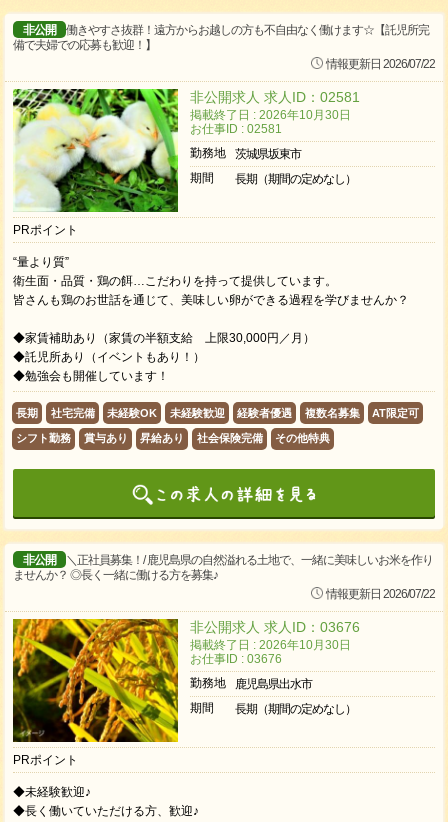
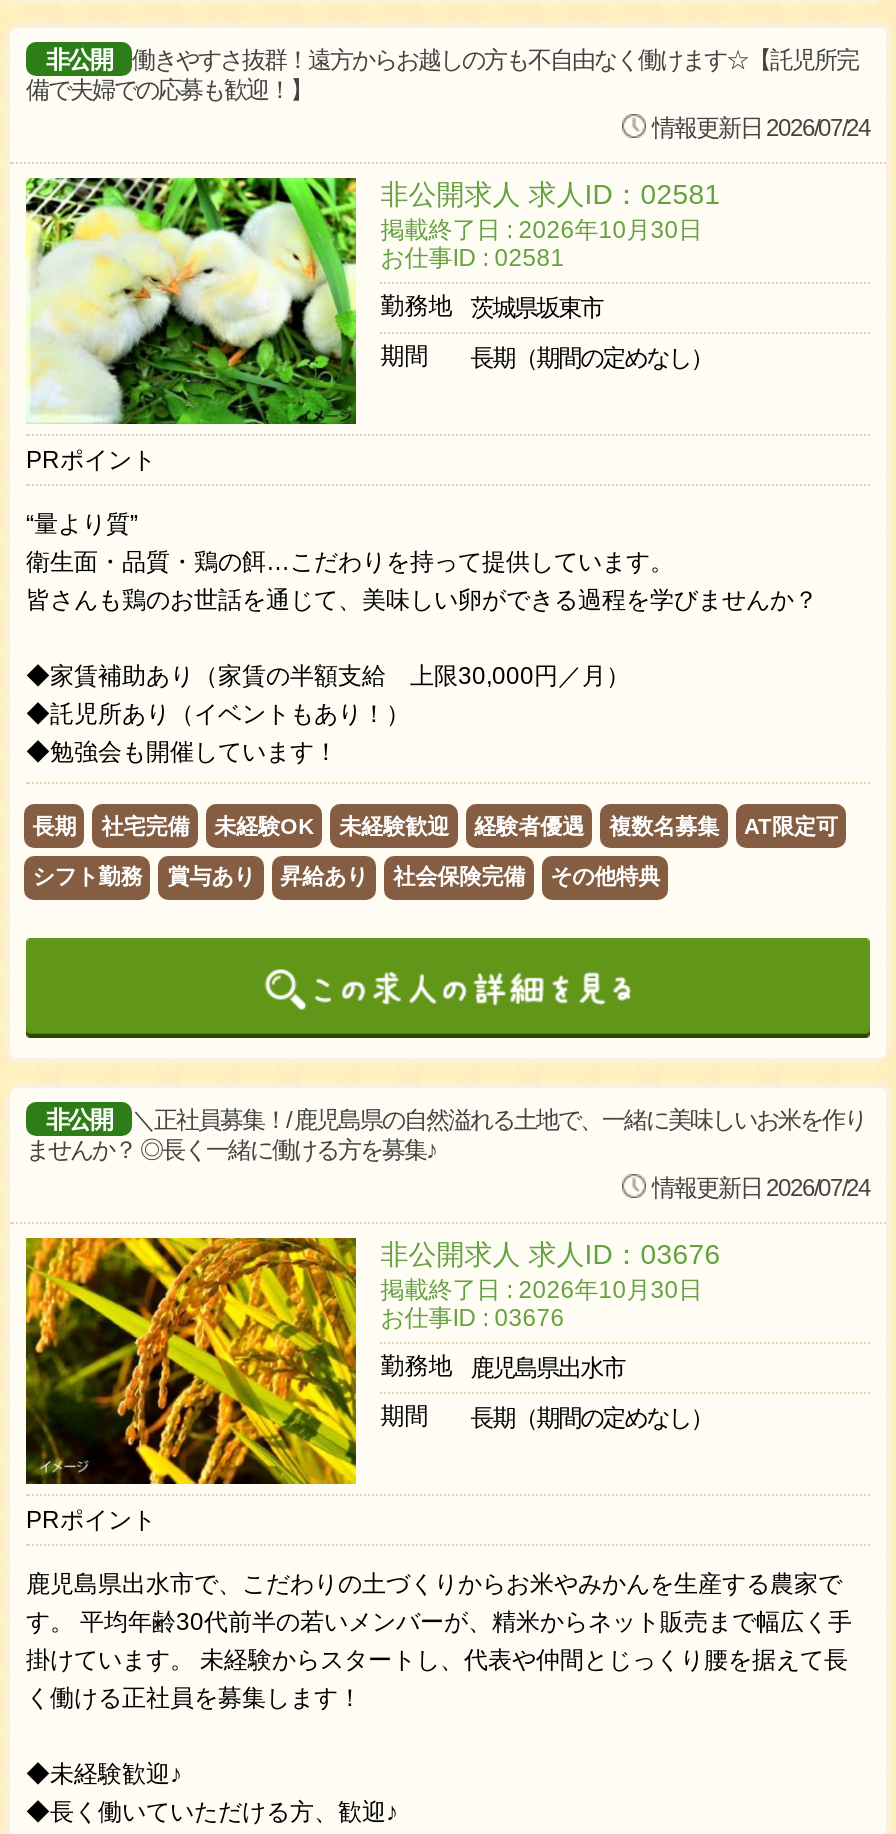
[326,57,435,71] 情報更新日 2026/07/22 -> [652,115,870,143] 情報更新日 2026/07/24
[326,587,435,601] 情報更新日 2026/07/22 -> [652,1174,870,1202] 情報更新日 2026/07/24
none -> [26,1570,852,1712] 鹿児島県出水市で、こだわりの土づくりからお米やみかんを生産する農家で | す。 平均年齢30代前半の若いメンバーが、精米からネット販売まで幅広く手 | 掛けています。 未経験からスタートし、代表や仲間とじっくり腰を据えて長 | く働ける正社員を募集します！

